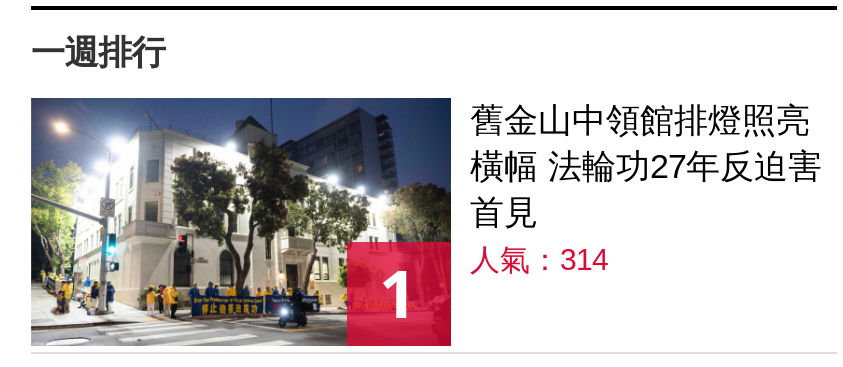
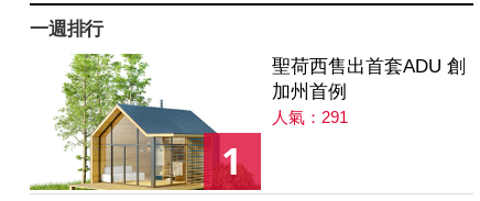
[29,96,822,346] [image] | 舊金山中領館排燈照亮 | 橫幅 法輪功27年反迫害 | 首見 | 人氣：314 -> [30,53,465,191] [image] | 聖荷西售出首套ADU 創 | 加州首例 | 人氣：291

